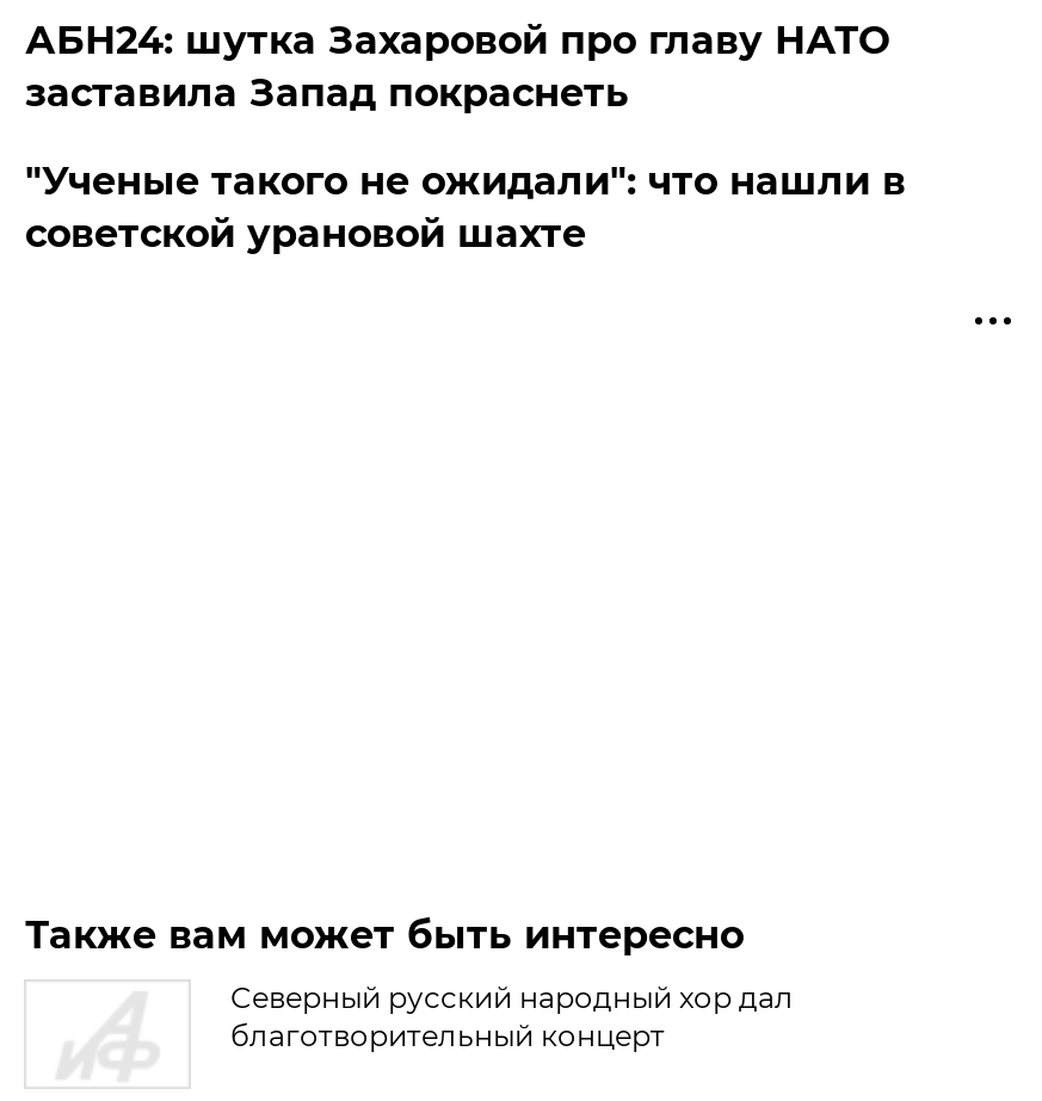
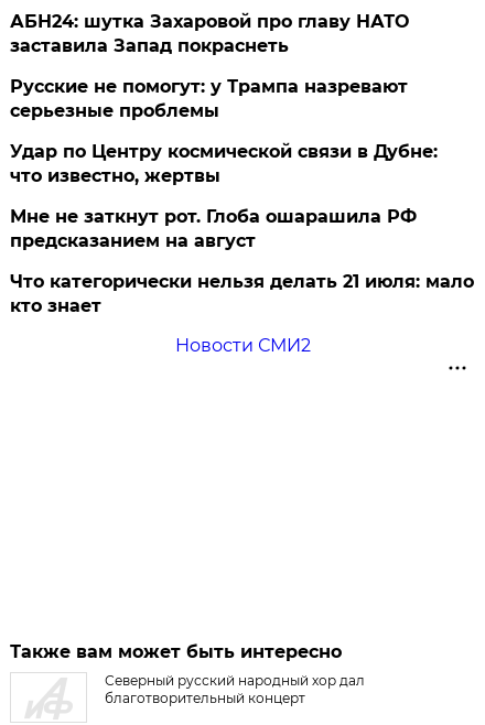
[25,159,906,256] "Ученые такого не ожидали": что нашли в | советской урановой шахте -> [10,76,474,356] Русские не помогут: у Трампа назревают | серьезные проблемы | Удар по Центру космической связи в Дубне: | что известно, жертвы | Мне не заткнут рот. Глоба ошарашила РФ | предсказанием на август | Что категорически нельзя делать 21 июля: мало | кто знает | Новости СМИ2

